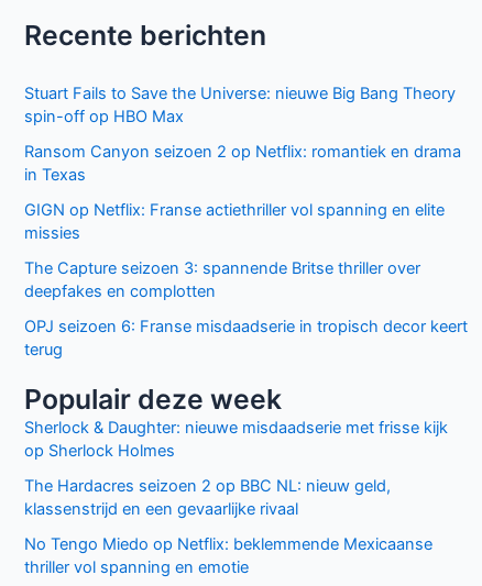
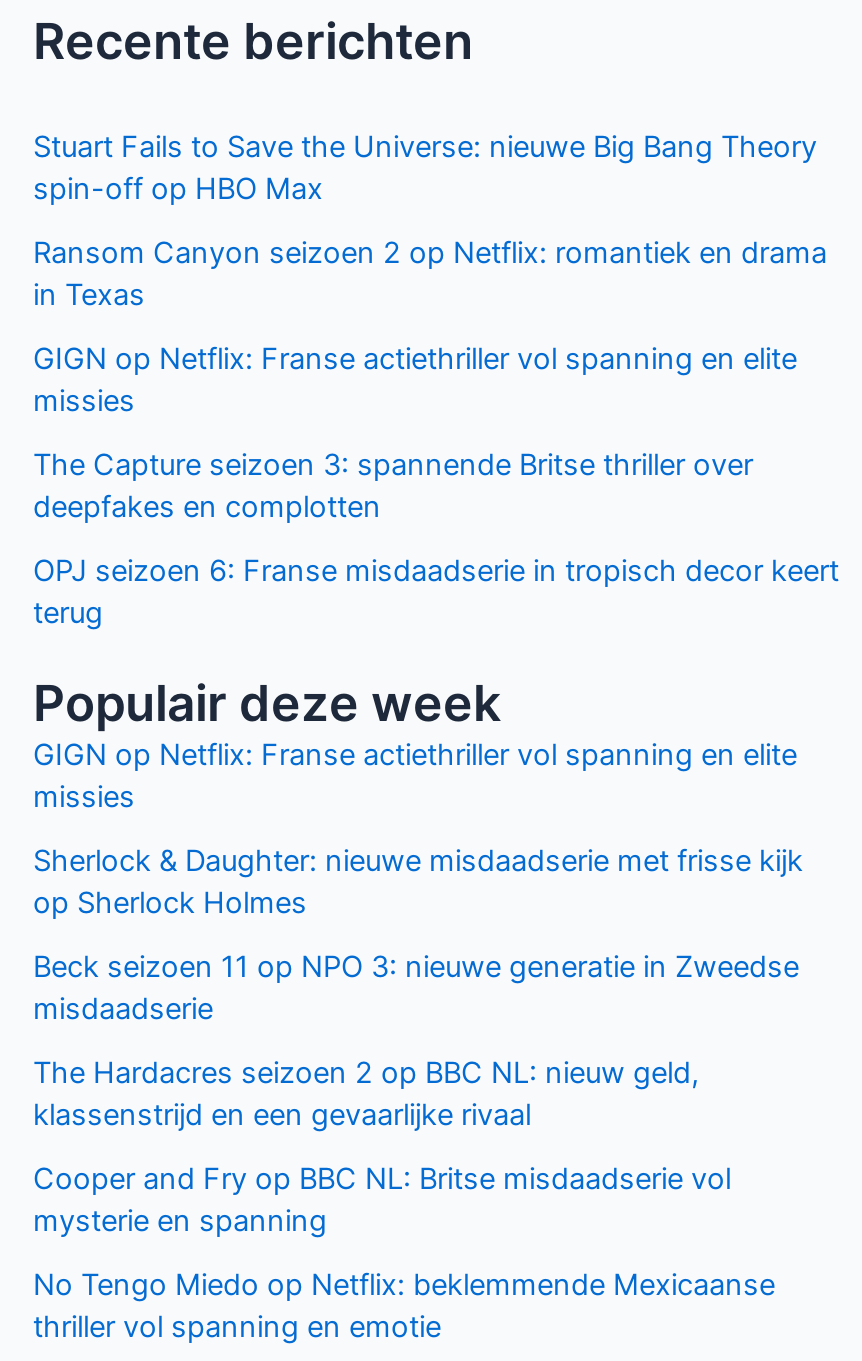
none -> [33,738,797,816] GIGN op Netflix: Franse actiethriller vol spanning en elite | missies
none -> [33,949,799,1027] Beck seizoen 11 op NPO 3: nieuwe generatie in Zweedse | misdaadserie
none -> [33,1161,731,1239] Cooper and Fry op BBC NL: Britse misdaadserie vol | mysterie en spanning

